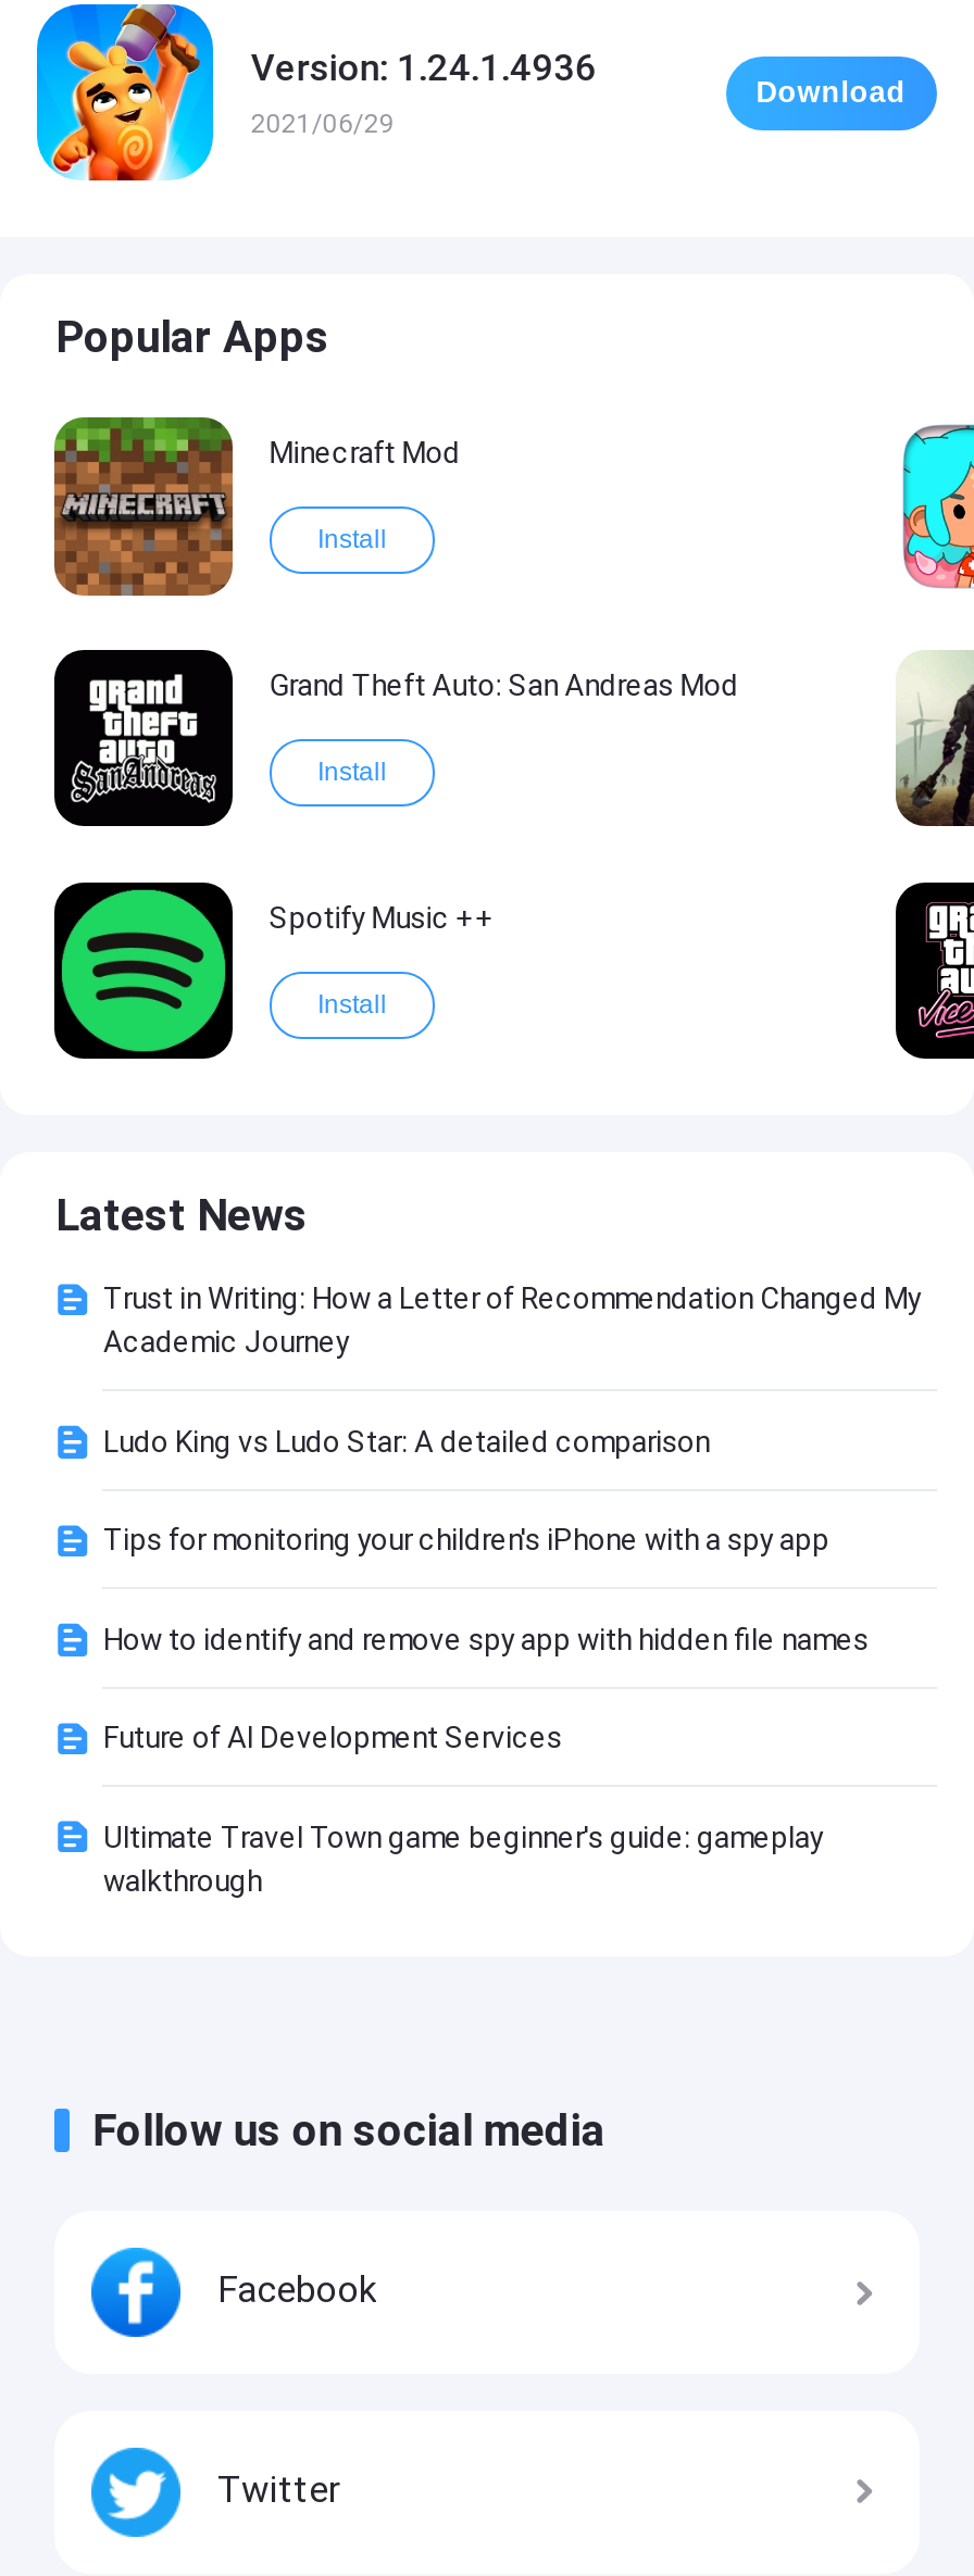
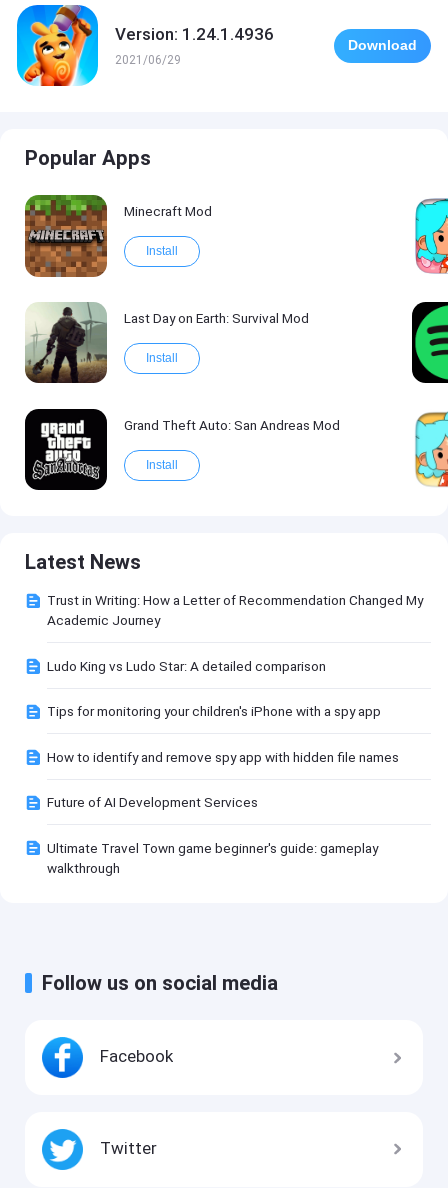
none -> [124,310,309,326] Last Day on Earth: Survival Mod
[52,648,235,826] [image] -> [24,302,108,383] [image]
[894,650,967,826] [image] -> [411,301,445,383] [image]
moved [269,668,739,703] -> [124,417,340,433]: Grand Theft Auto: San Andreas Mod
[61,889,226,1052] [image] -> [28,412,104,487] [image]
[894,880,967,1061] [image] -> [412,409,445,490] [image]
[269,900,495,935] Spotify Music ++ -> none

